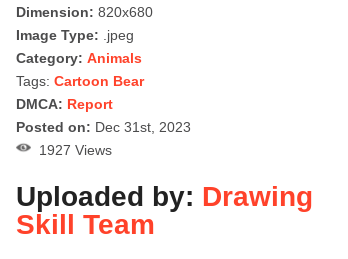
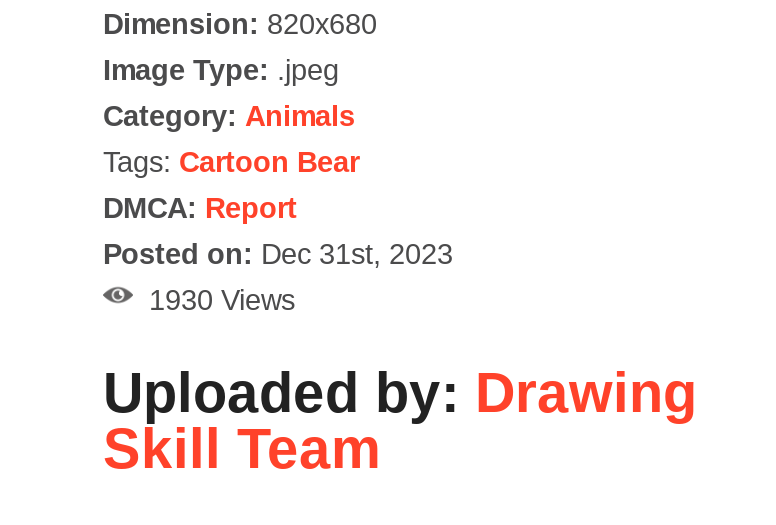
[31,142,112,158] 1927 Views -> [133,284,295,316] 1930 Views

